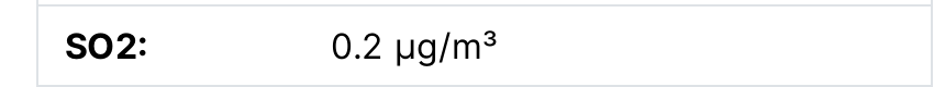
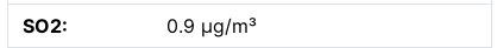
[331,23,498,67] 0.2 µg/m³ -> [166,14,257,37] 0.9 µg/m³

